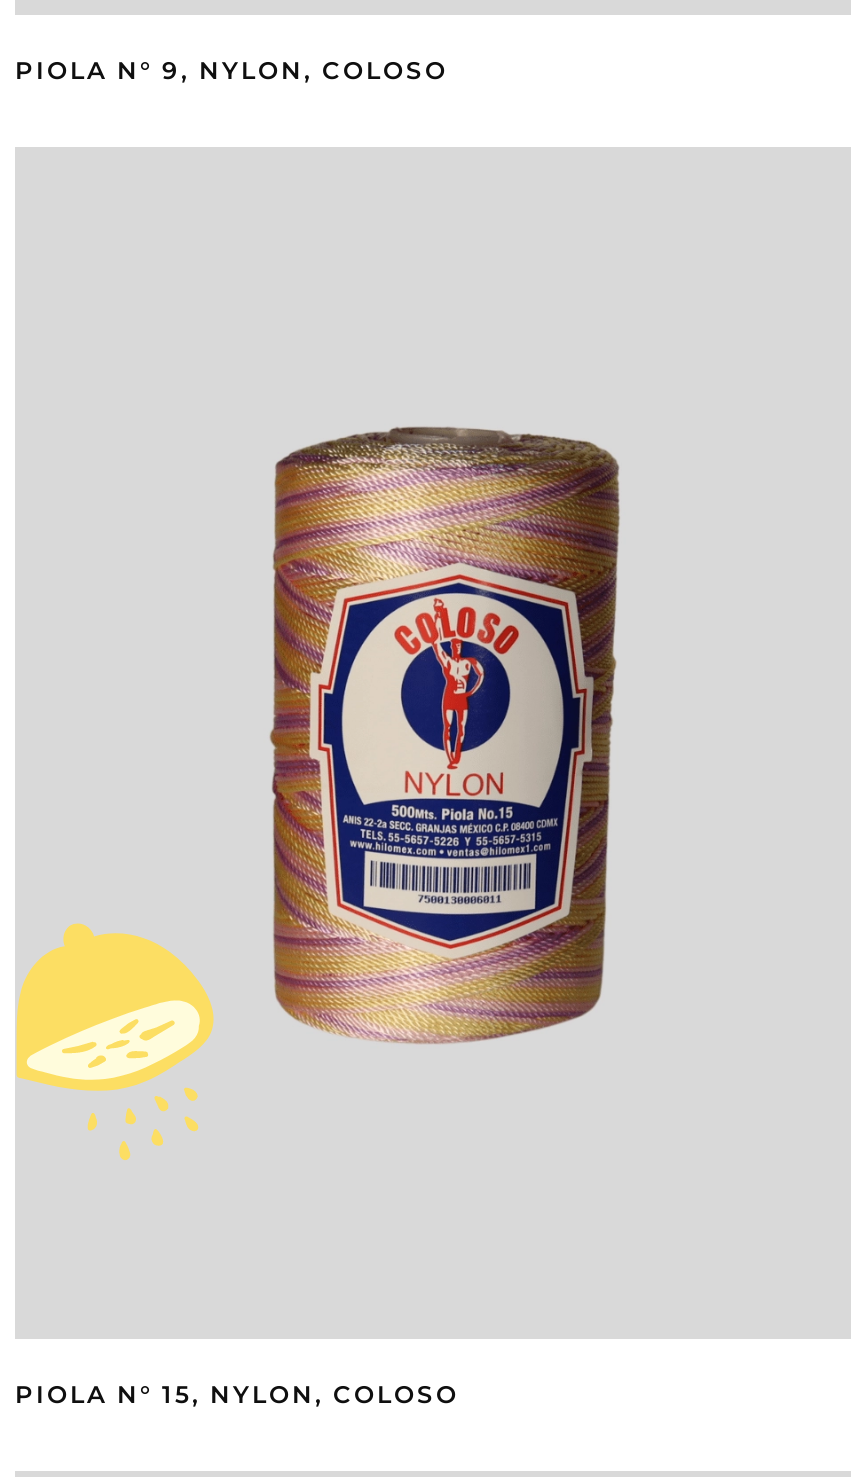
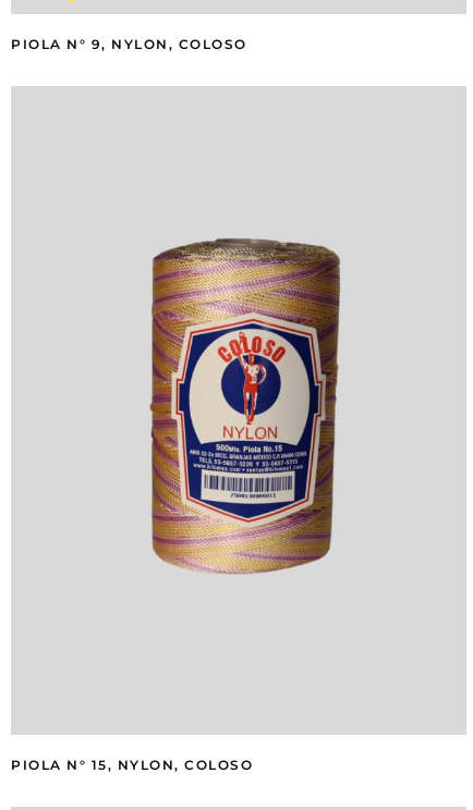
[15,923,215,1161] [image] -> none

